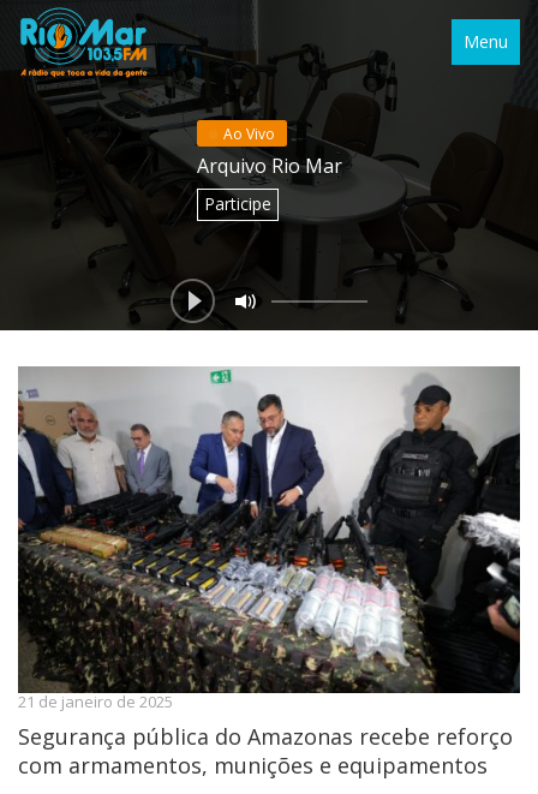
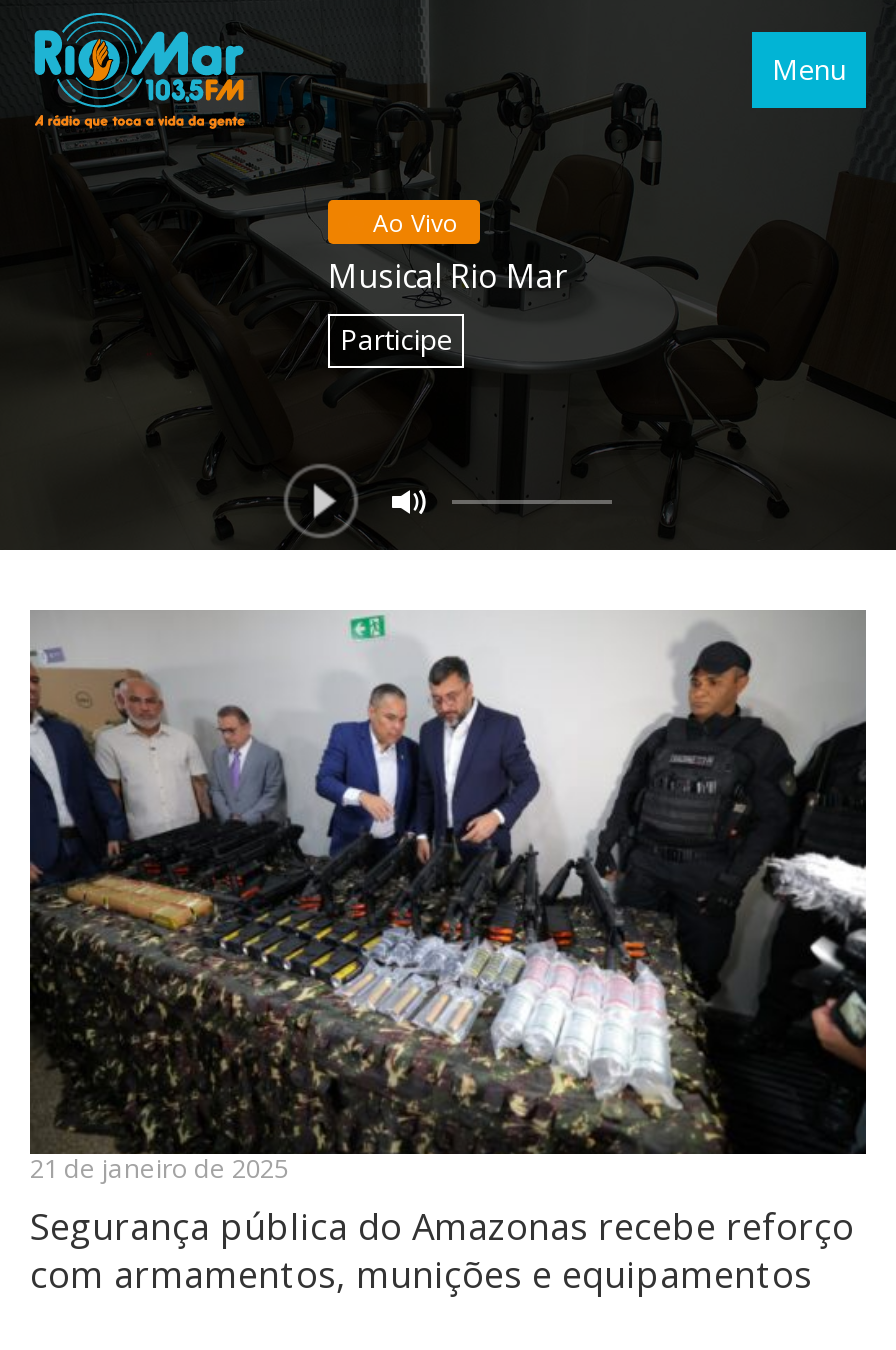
[196,152,342,178] Arquivo Rio Mar -> [328,253,568,297] Musical Rio Mar

